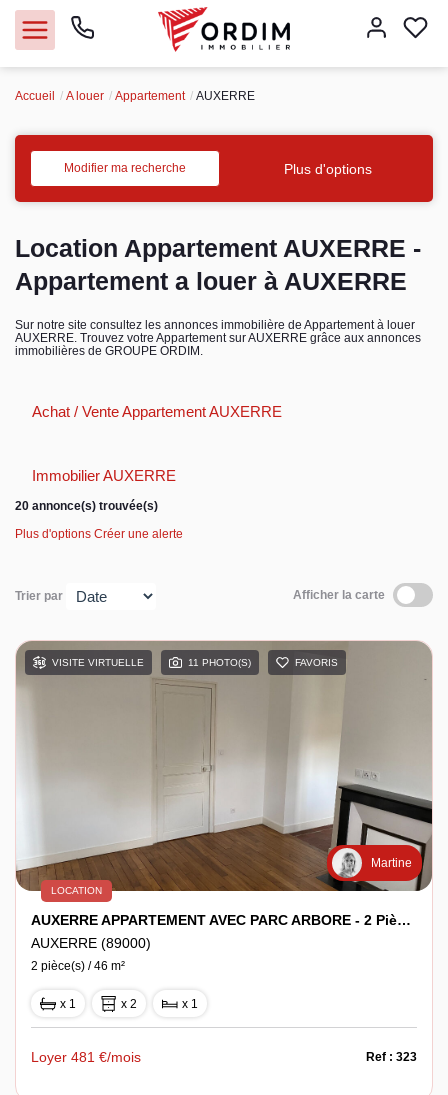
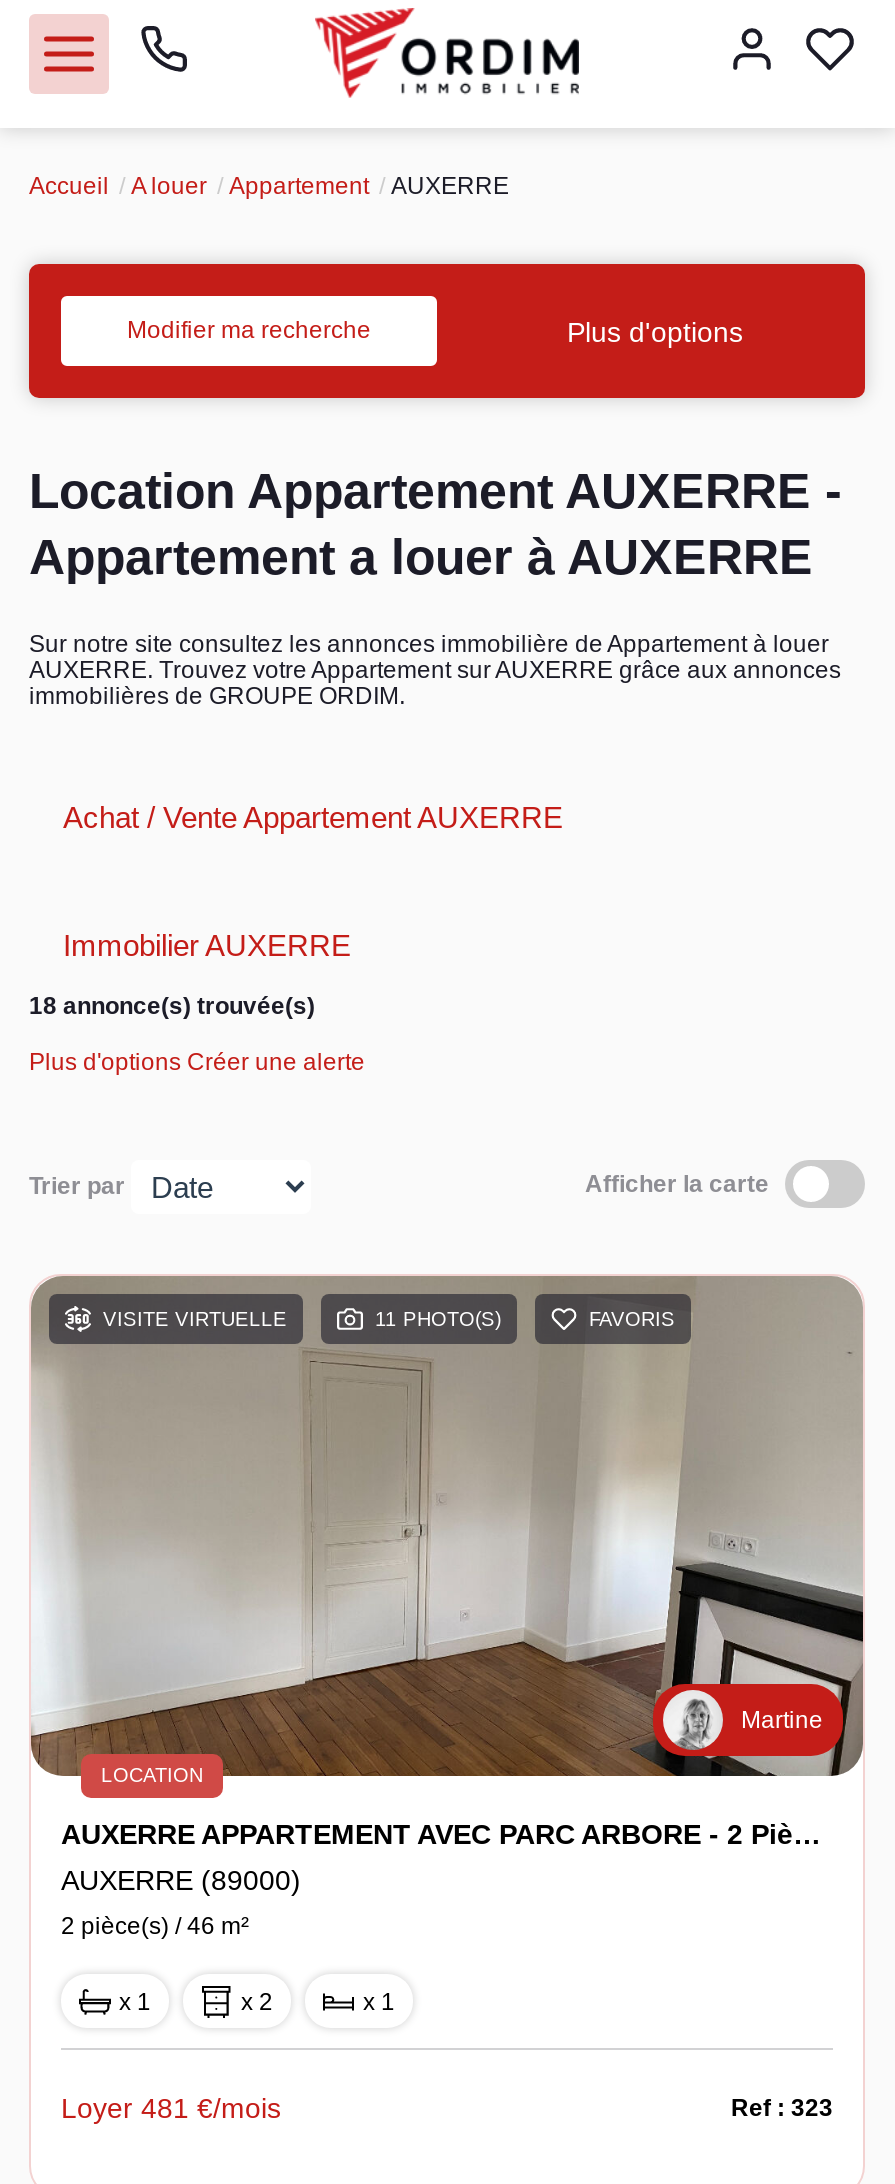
[15,498,158,512] 20 annonce(s) trouvée(s) -> [29,991,315,1019] 18 annonce(s) trouvée(s)

